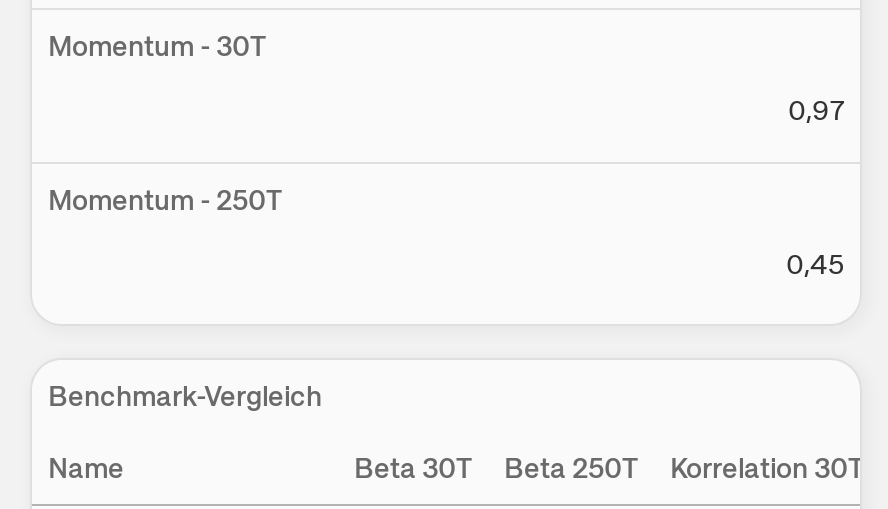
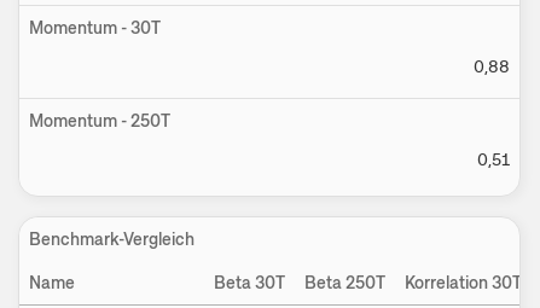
[788,92,844,128] 0,97 -> [474,56,510,78] 0,88
[786,246,844,282] 0,45 -> [477,149,510,171] 0,51

